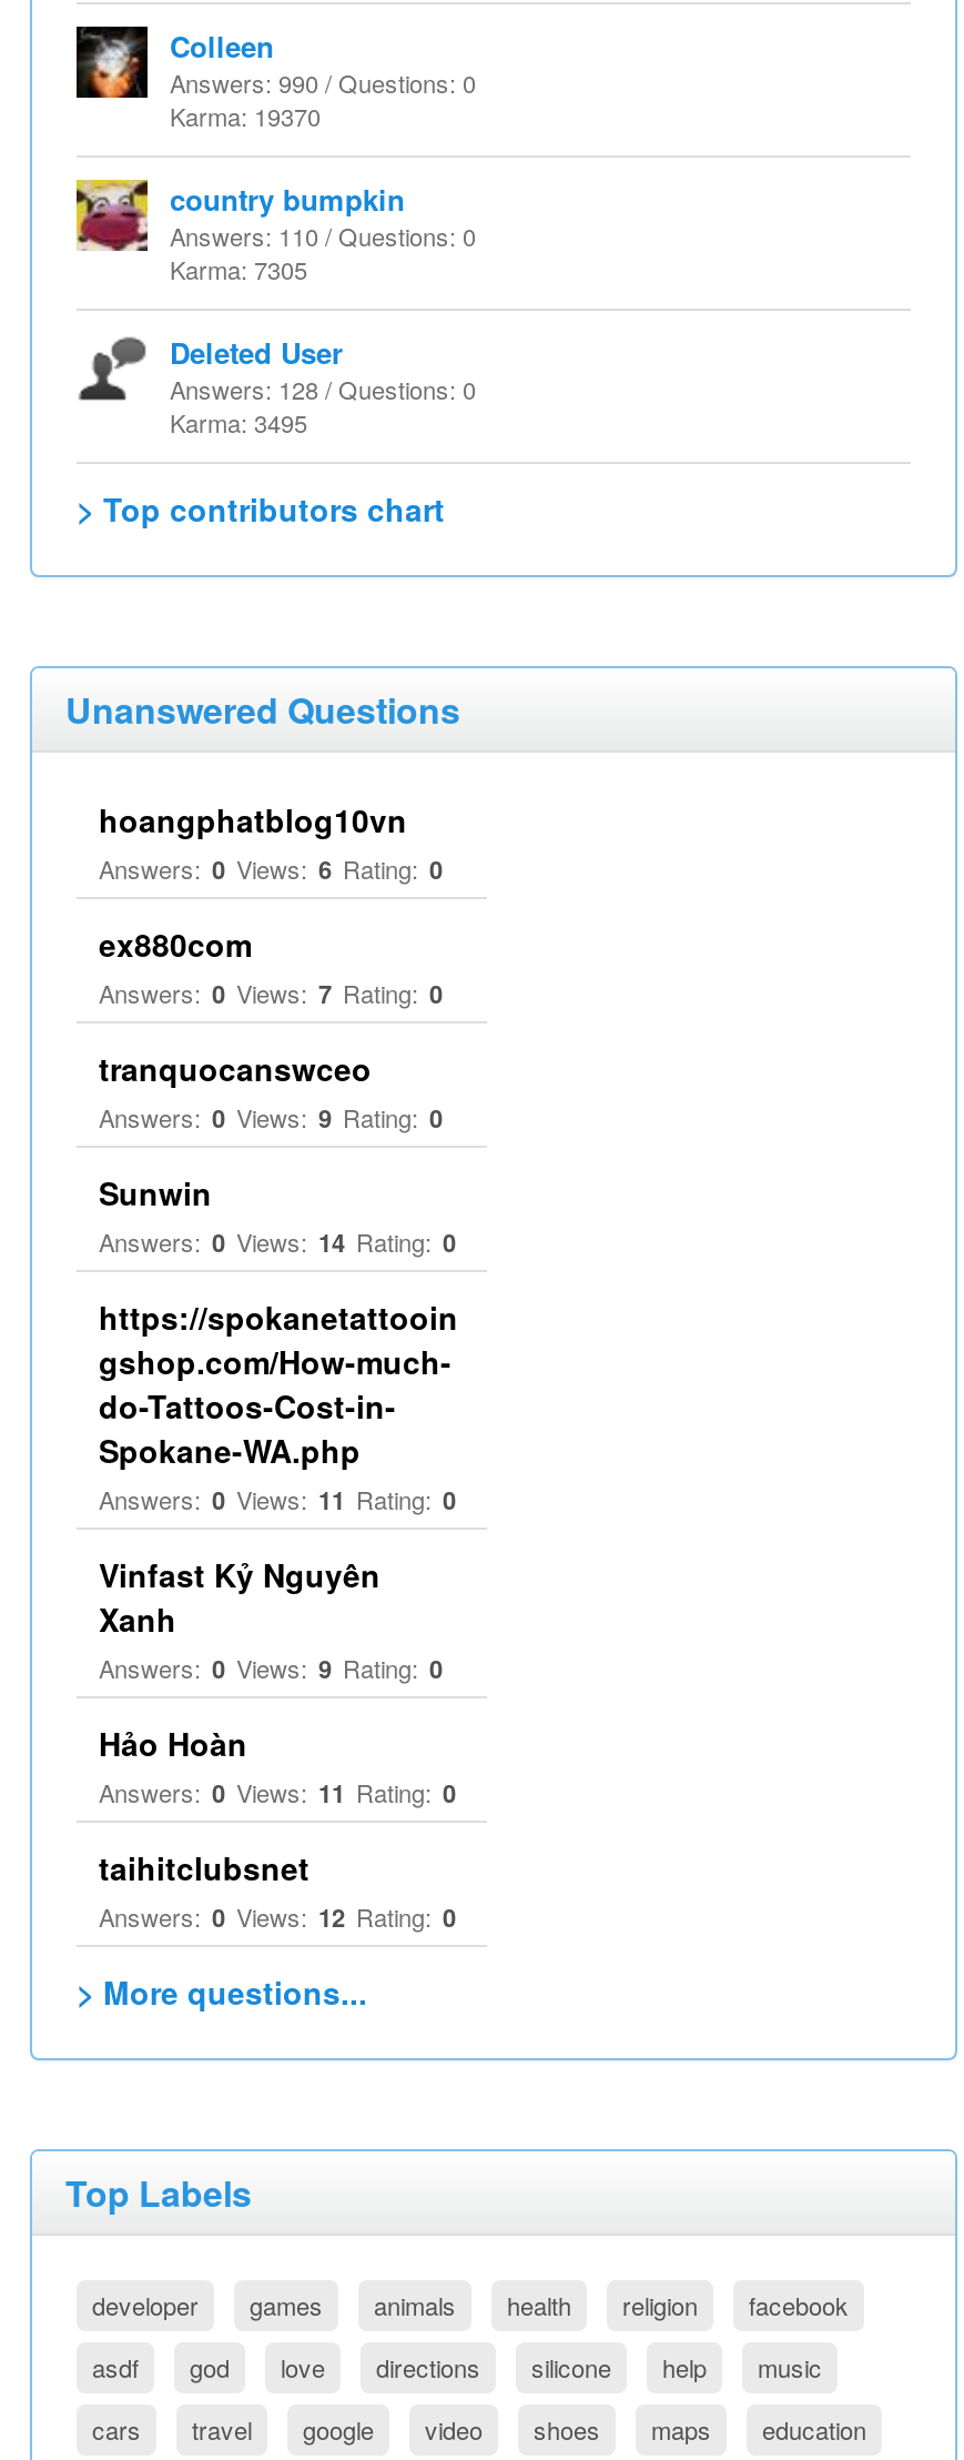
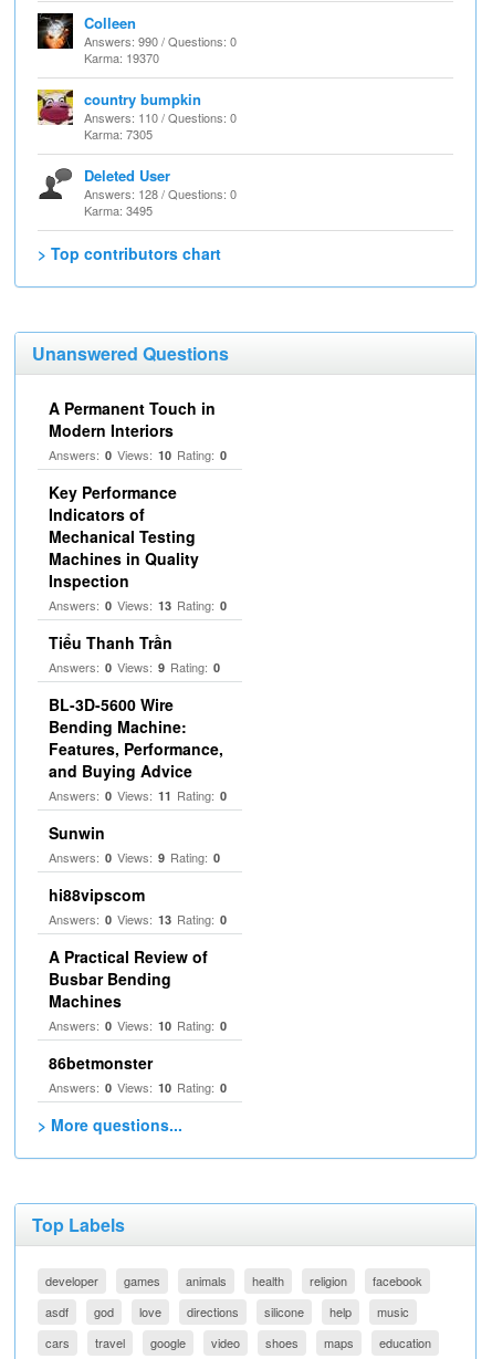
[99,797,443,886] hoangphatblog10vn | Answers: 0 Views: 6 Rating: 0 -> [49,397,227,463] A Permanent Touch in | Modern Interiors | Answers: 0 Views: 10 Rating: 0
[99,921,443,1010] ex880com | Answers: 0 Views: 7 Rating: 0 -> [49,481,227,614] Key Performance | Indicators of | Mechanical Testing | Machines in Quality | Inspection | Answers: 0 Views: 13 Rating: 0
[99,1046,372,1090] tranquocanswceo -> [49,631,172,654] Tiểu Thanh Trần
[99,1170,458,1472] Sunwin | Answers: 0 Views: 14 Rating: 0 | https://spokanetattooin | gshop.com/How-much- | do-Tattoos-Cost-in- | Spokane-WA.php -> [49,693,223,782] BL-3D-5600 Wire | Bending Machine: | Features, Performance, | and Buying Advice
[99,1552,380,1641] Vinfast Kỷ Nguyên | Xanh -> [49,822,105,844] Sunwin
[99,1721,456,1934] Hảo Hoàn | Answers: 0 Views: 11 Rating: 0 | taihitclubsnet | Answers: 0 Views: 12 Rating: 0 -> [49,884,227,1096] hi88vipscom | Answers: 0 Views: 13 Rating: 0 | A Practical Review of | Busbar Bending | Machines | Answers: 0 Views: 10 Rating: 0 | 86betmonster | Answers: 0 Views: 10 Rating: 0

